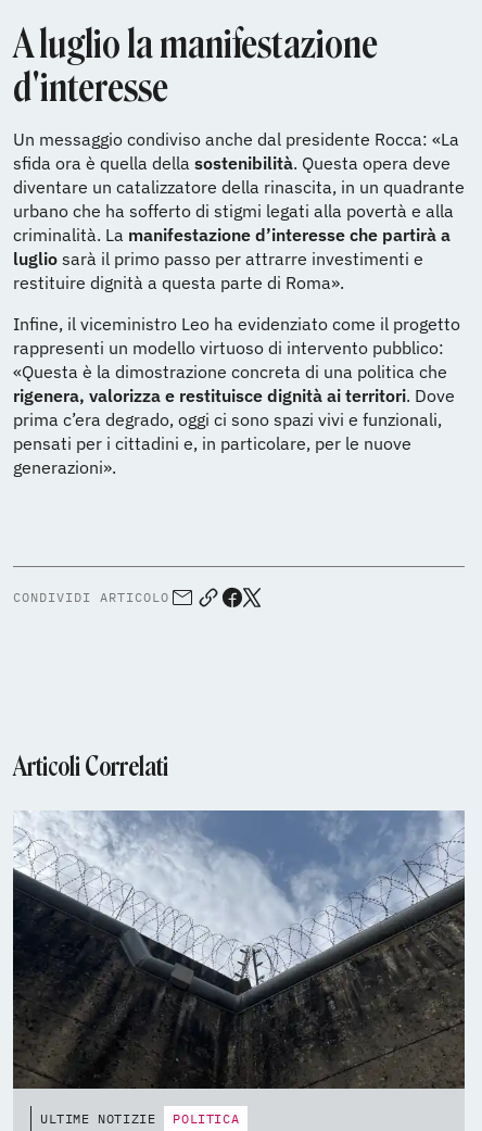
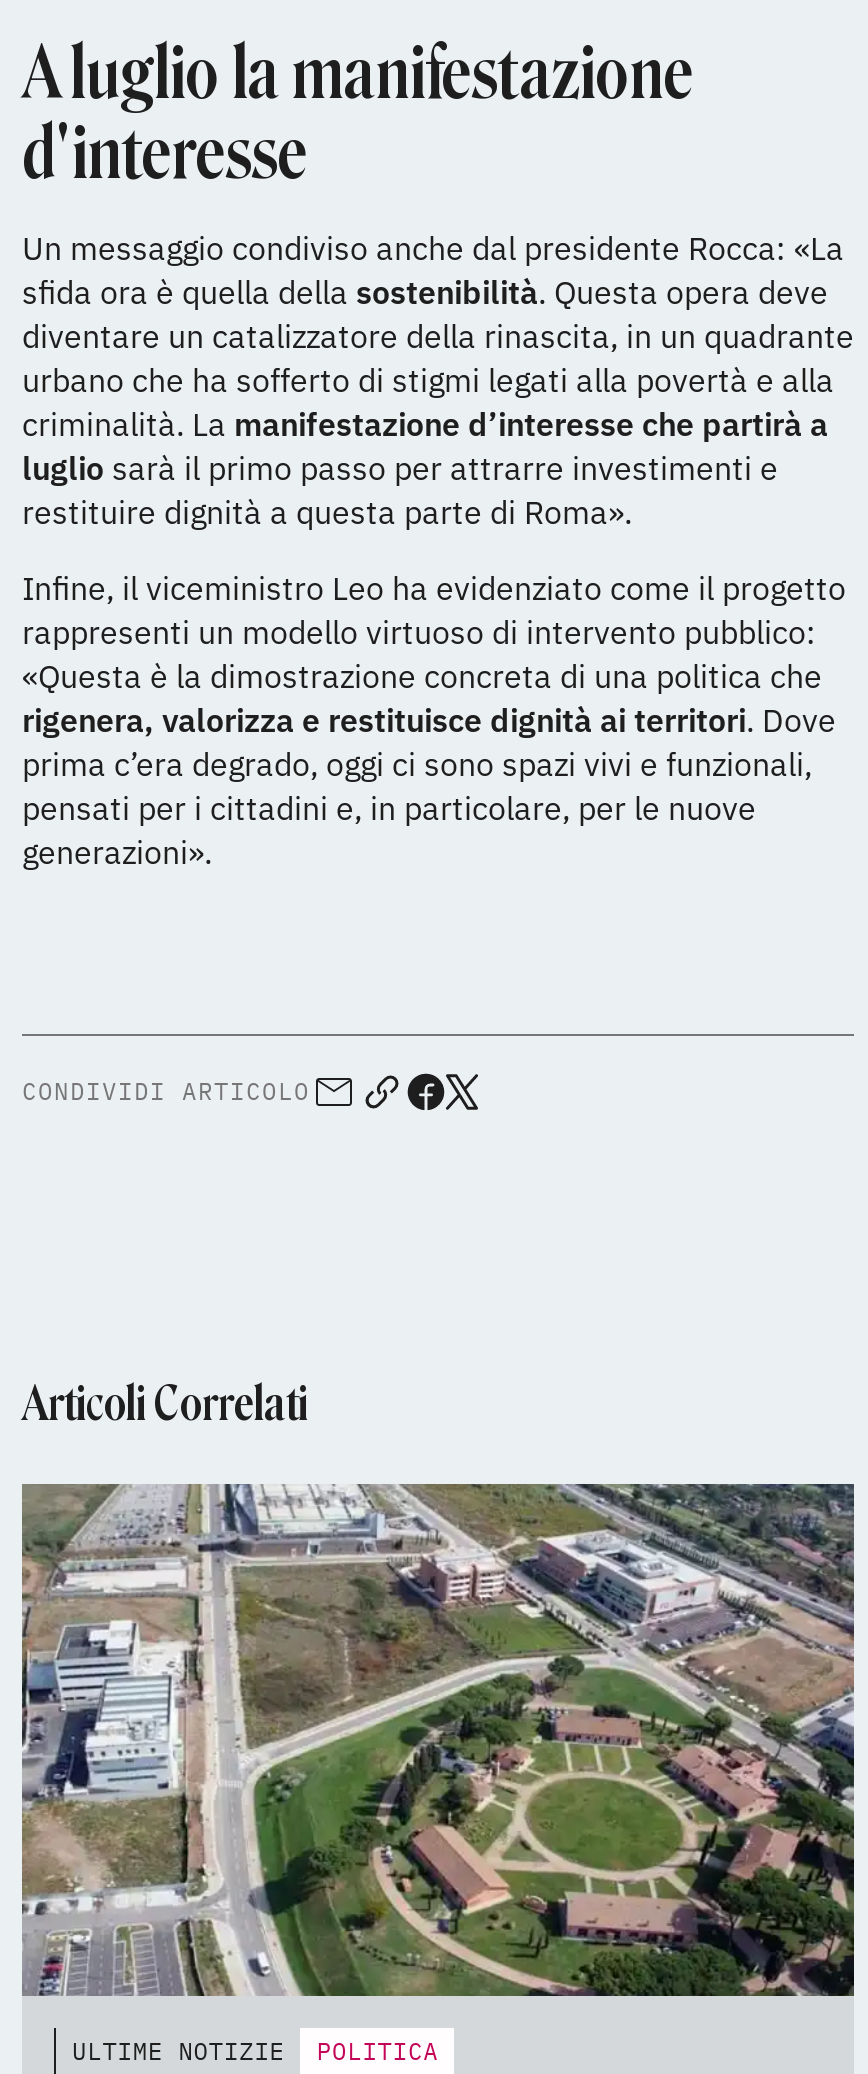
[12,809,466,1090] [image] -> [20,1482,856,1998] [image]

